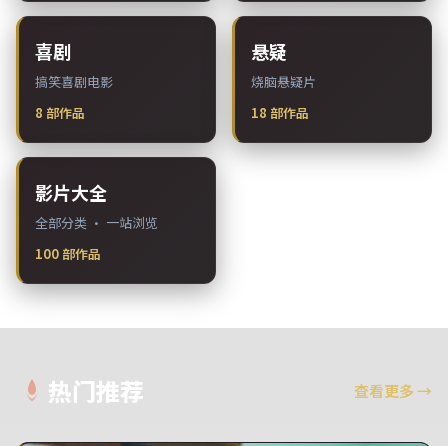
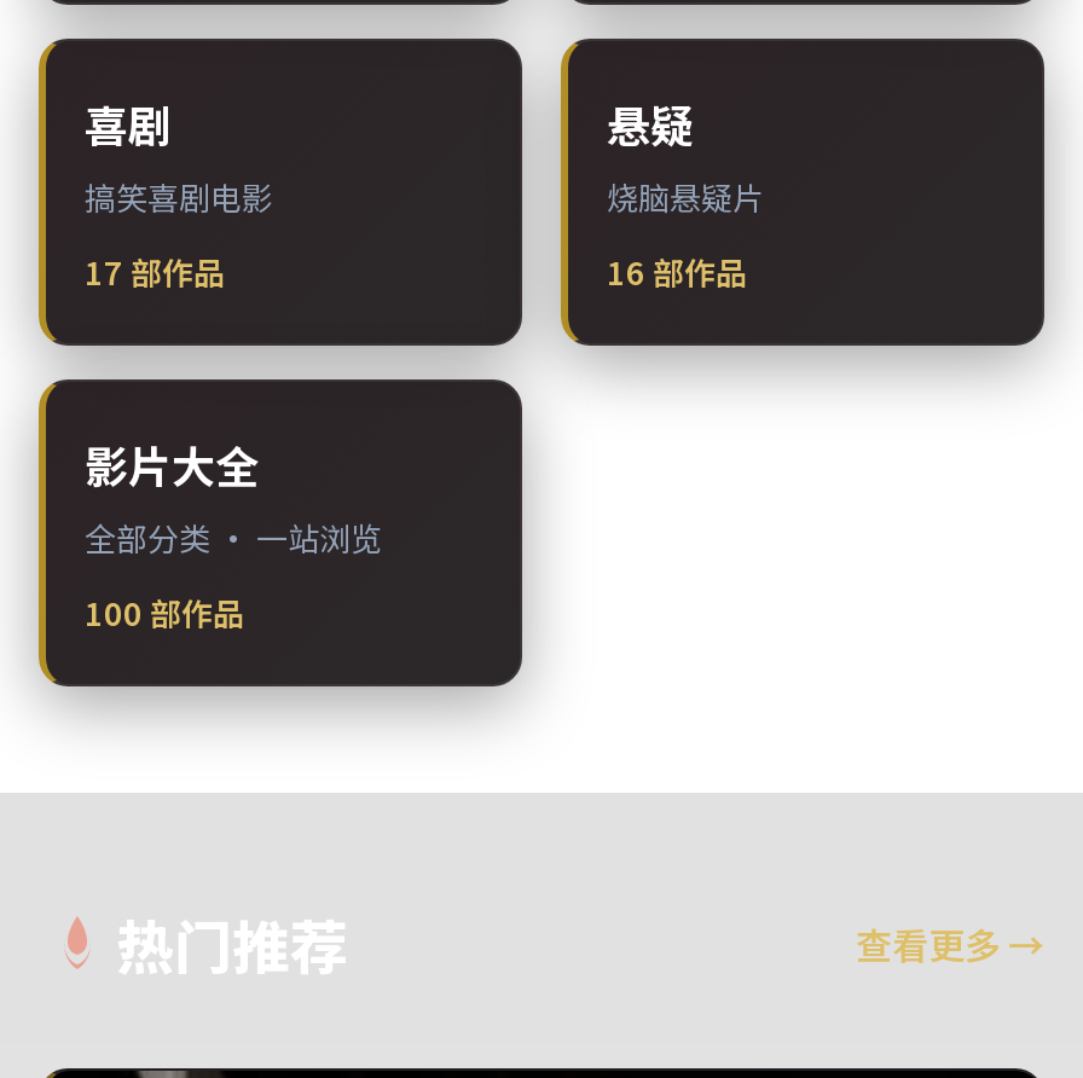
[35,103,85,122] 8部作品 -> [85,249,225,295] 17部作品
[251,103,309,122] 18部作品 -> [607,249,747,295] 16部作品

